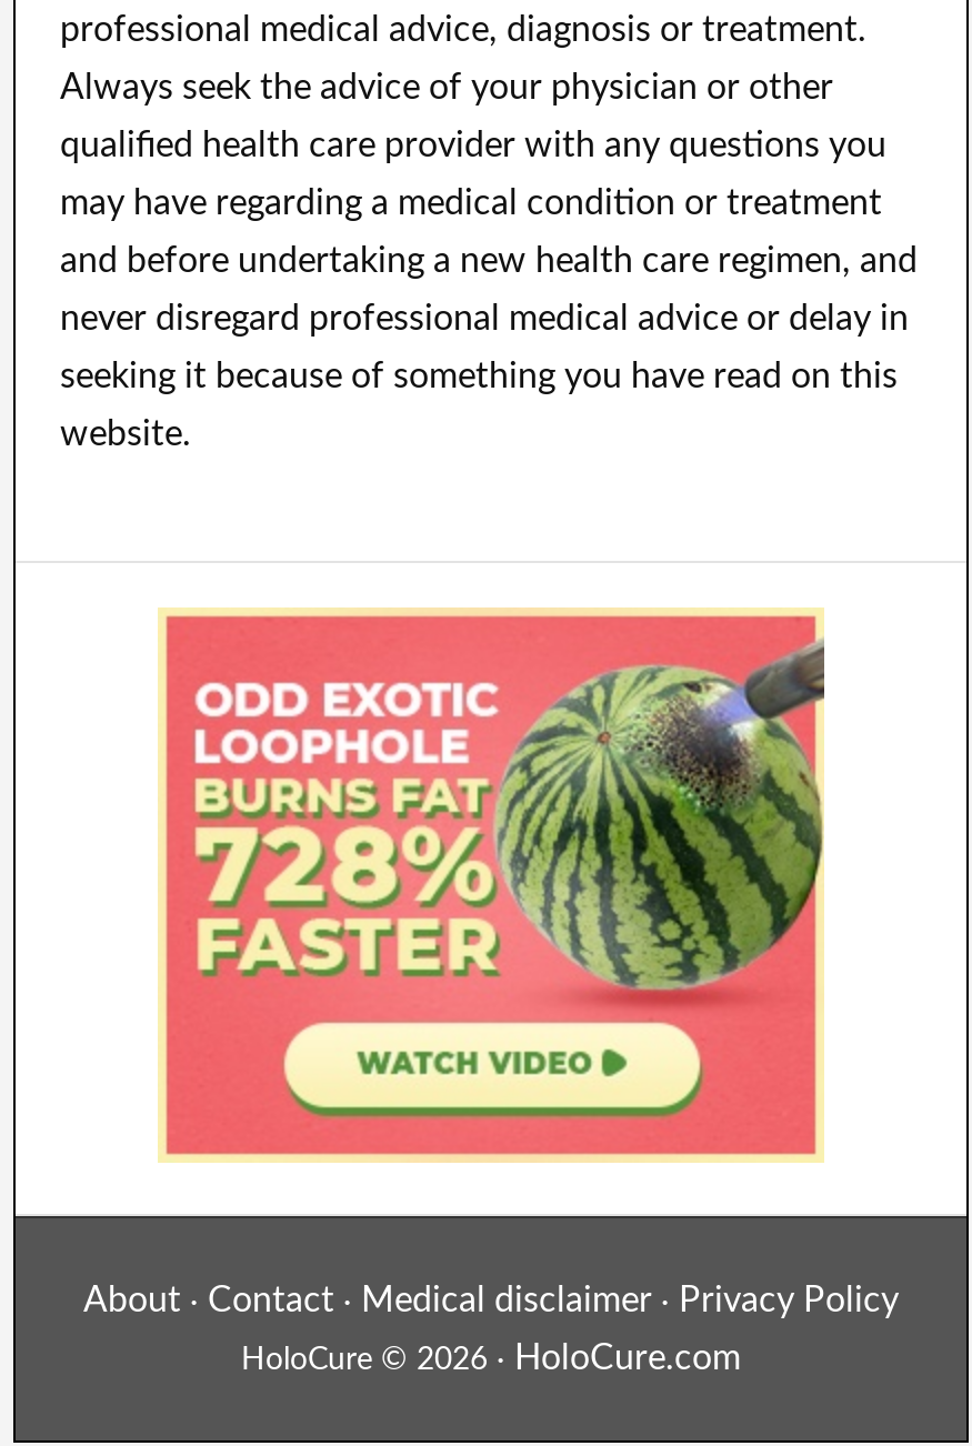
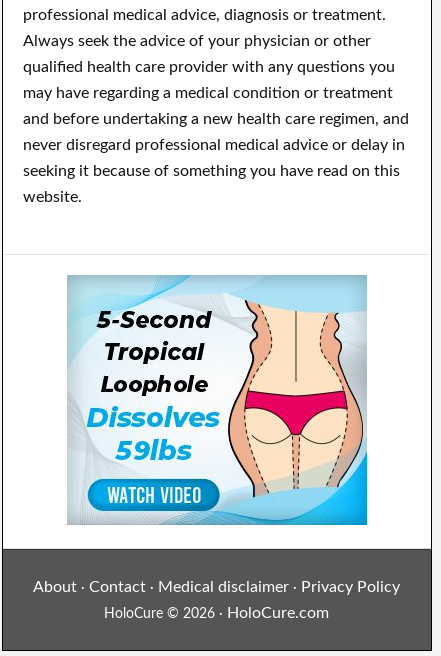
[158,607,826,1163] [image] -> [67,274,368,526] [image]

